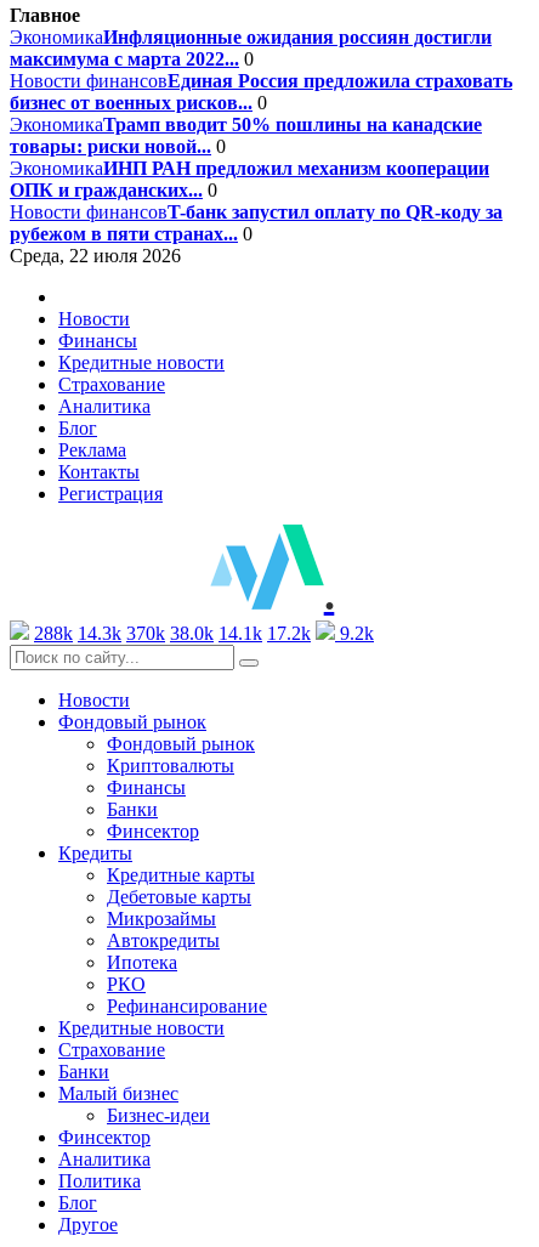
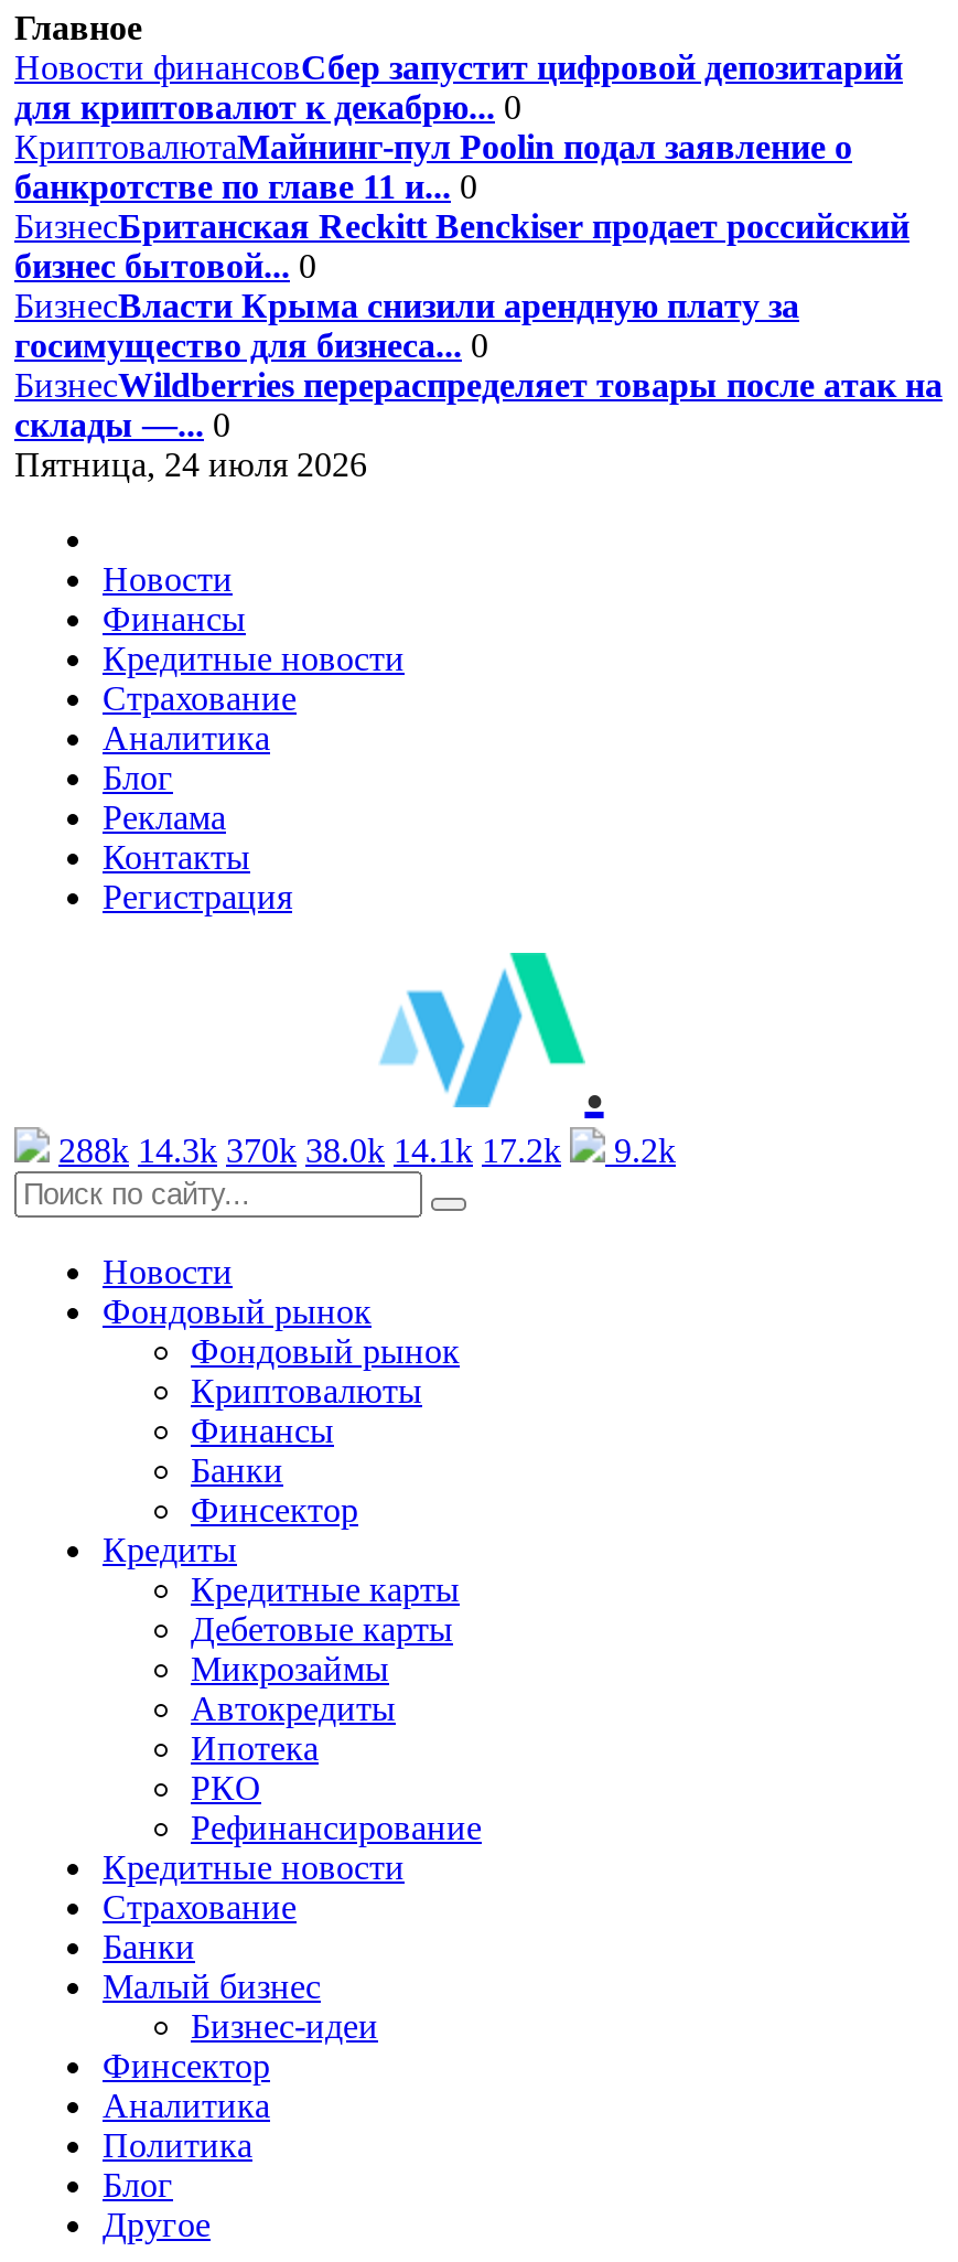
[10,27,512,266] ЭкономикаИнфляционные ожидания россиян достигли | максимума с марта 2022... 0 | Новости финансовЕдиная Россия предложила страховать | бизнес от военных рисков... 0 | ЭкономикаТрамп вводит 50% пошлины на канадские | товары: риски новой... 0 | ЭкономикаИНП РАН предложил механизм кооперации | ОПК и гражданских... 0 | Новости финансовT-банк запустил оплату по QR-коду за | рубежом в пяти странах... 0 | Среда, 22 июля 2026 -> [14,49,943,483] Новости финансовСбер запустит цифровой депозитарий | для криптовалют к декабрю... 0 | КриптовалютаМайнинг-пул Poolin подал заявление о | банкротстве по главе 11 и... 0 | БизнесБританская Reckitt Benckiser продает российский | бизнес бытовой... 0 | БизнесВласти Крыма снизили арендную плату за | госимущество для бизнеса... 0 | БизнесWildberries перераспределяет товары после атак на | склады —... 0 | Пятница, 24 июля 2026

